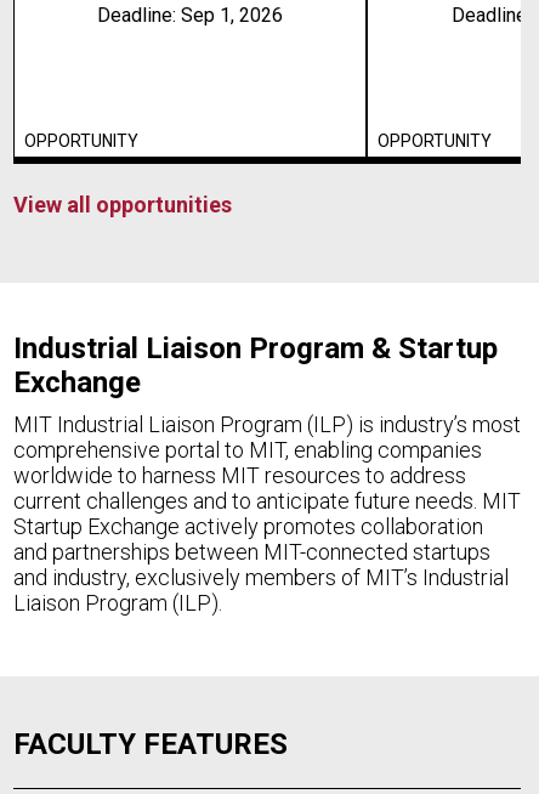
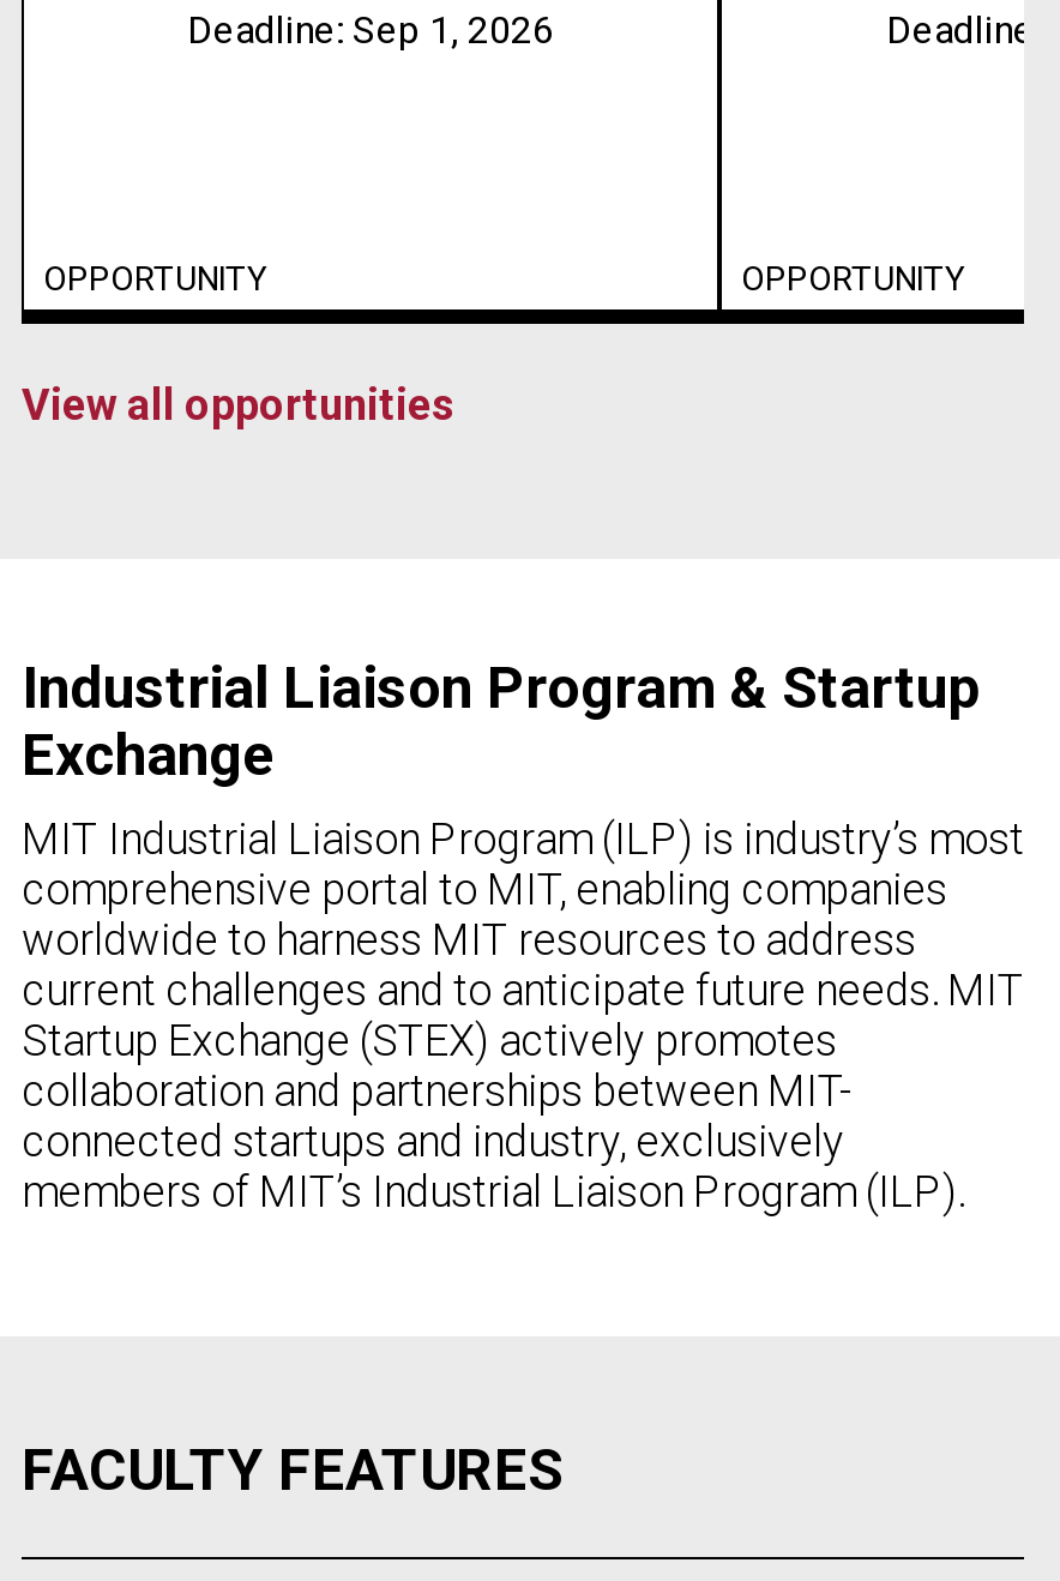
[13,514,509,616] Startup Exchange actively promotes collaboration | and partnerships between MIT-connected startups | and industry, exclusively members of MIT’s Industrial | Liaison Program (ILP). -> [22,1015,964,1216] Startup Exchange (STEX) actively promotes | collaboration and partnerships between MIT- | connected startups and industry, exclusively | members of MIT’s Industrial Liaison Program (ILP).

